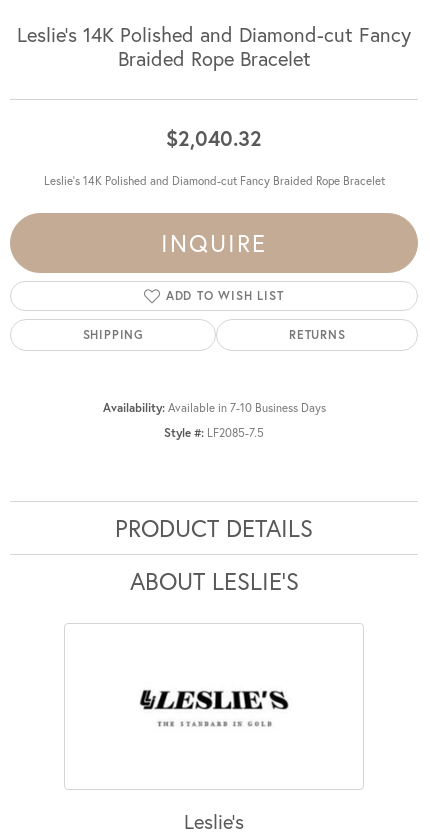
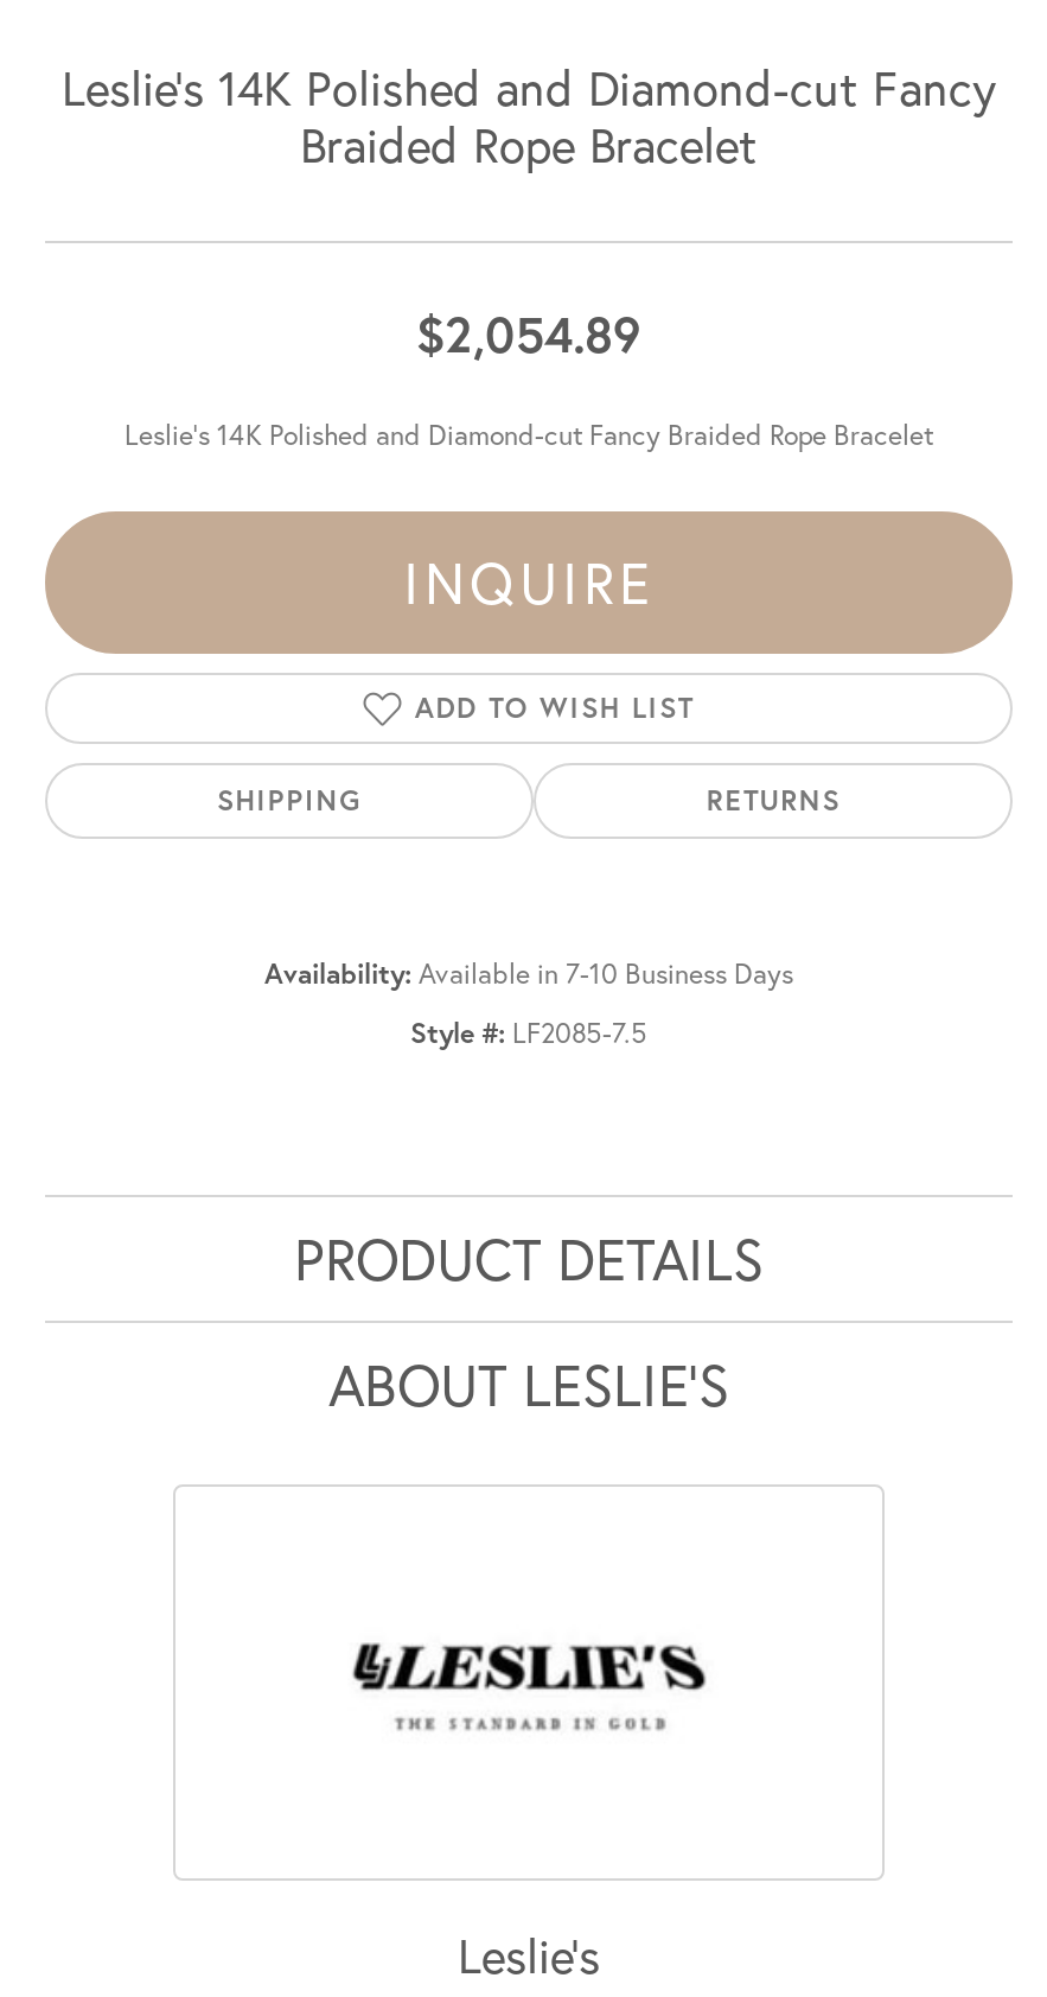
[166,124,262,152] $2,040.32 -> [416,299,641,366] $2,054.89

